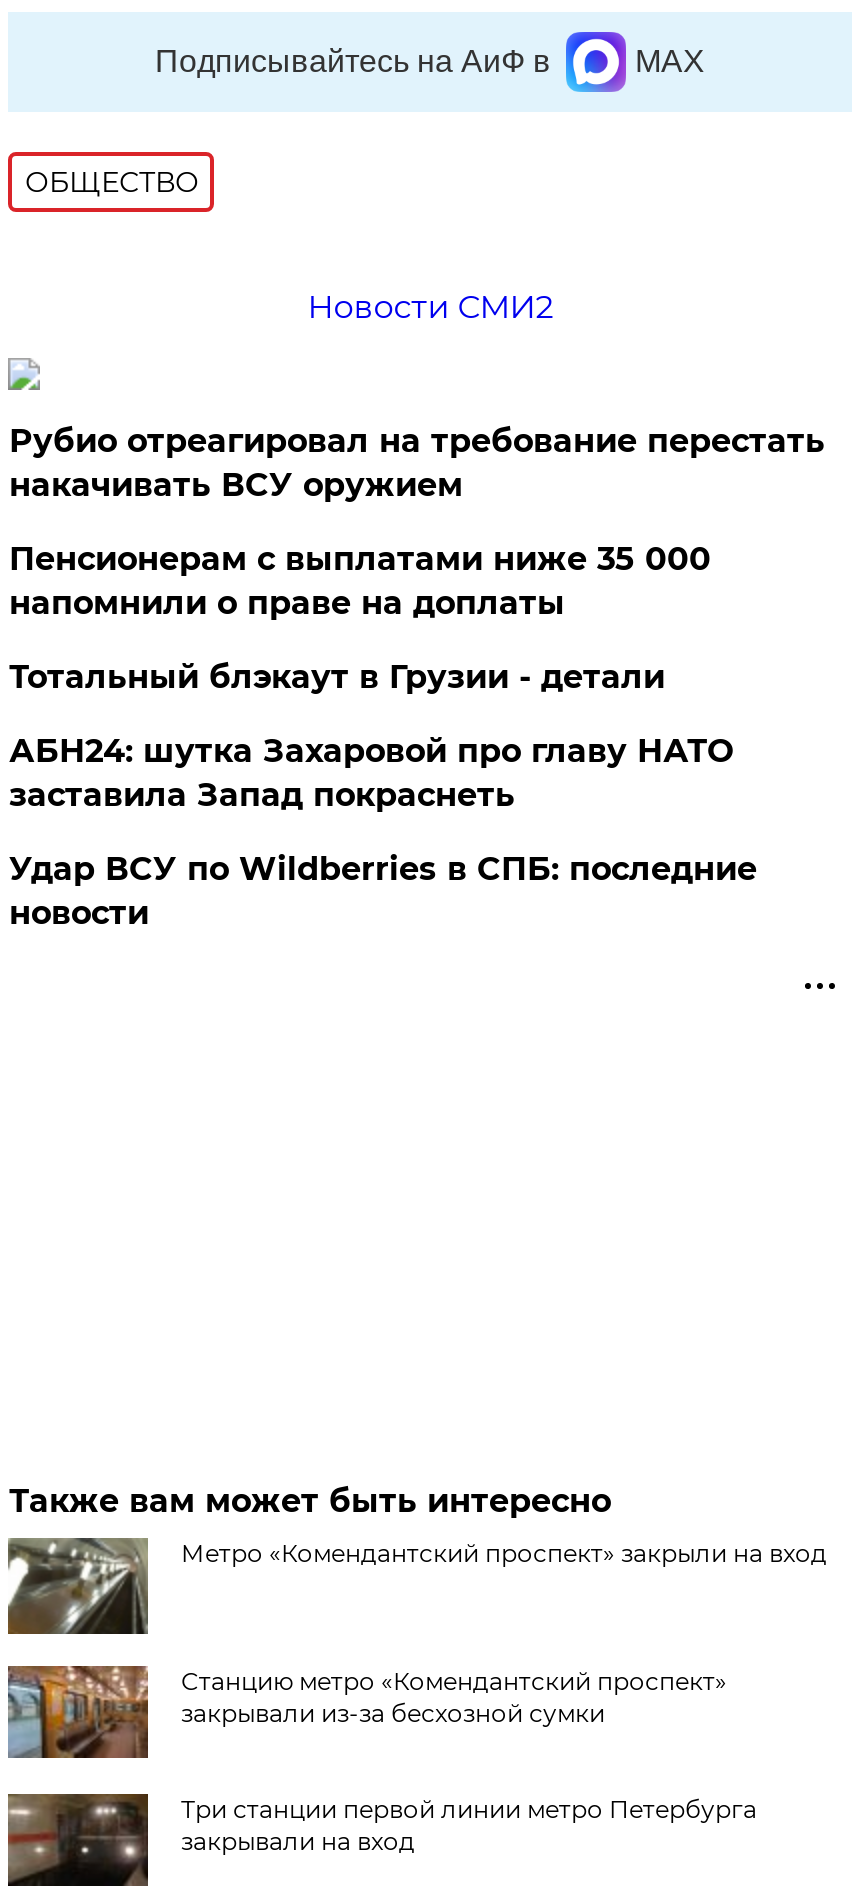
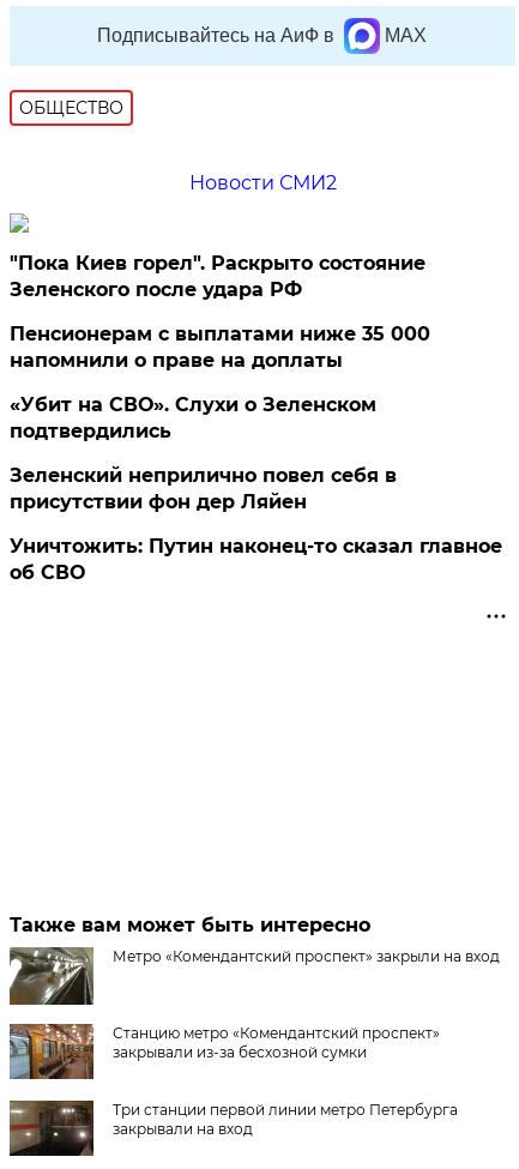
[9,423,825,505] Рубио отреагировал на требование перестать | накачивать ВСУ оружием -> [10,252,426,301] "Пока Киев горел". Раскрыто состояние | Зеленского после удара РФ
[9,659,665,697] Тотальный блэкаут в Грузии - детали -> [10,394,377,443] «Убит на СВО». Слухи о Зеленском | подтвердились
[9,733,733,815] АБН24: шутка Захаровой про главу НАТО | заставила Запад покраснеть -> [10,464,397,514] Зеленский неприлично повел cебя в | присутствии фон дер Ляйен
[9,851,757,933] Удар ВСУ по Wildberries в СПБ: последние | новости -> [10,535,503,584] Уничтожить: Путин наконец-то сказал главное | об СВО

